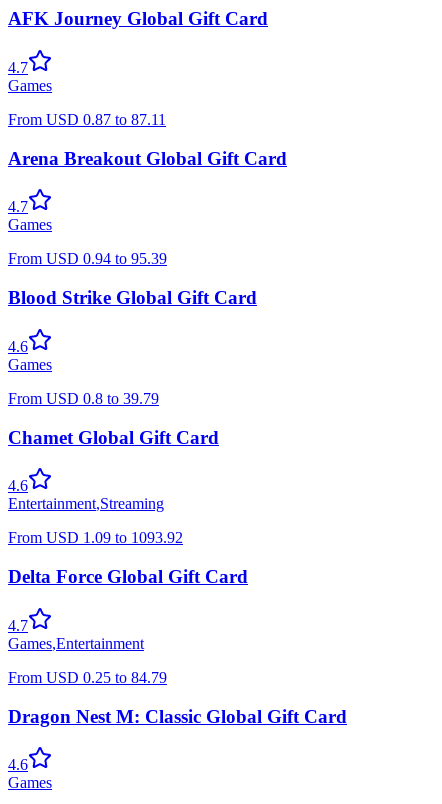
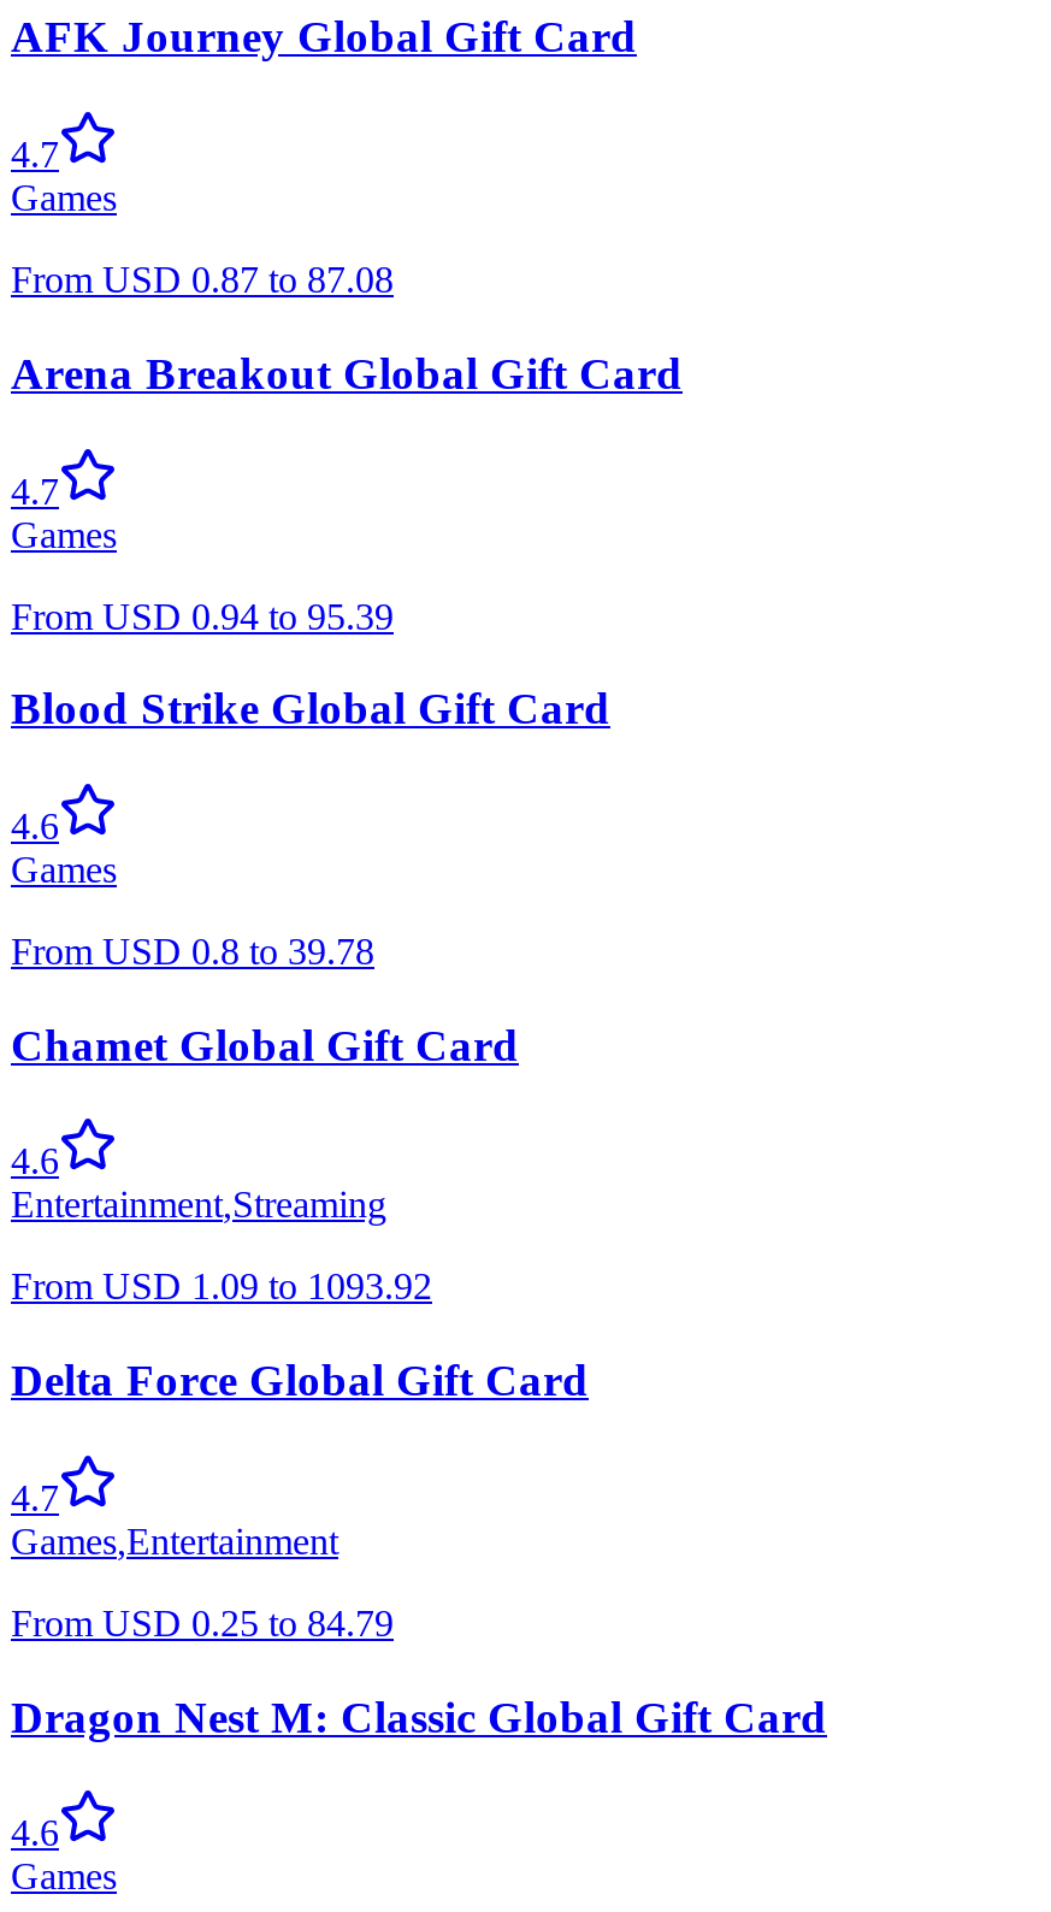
[8,111,166,128] From USD 0.87 to 87.11 -> [11,259,394,300] From USD 0.87 to 87.08
[8,390,159,407] From USD 0.8 to 39.79 -> [11,930,374,971] From USD 0.8 to 39.78

